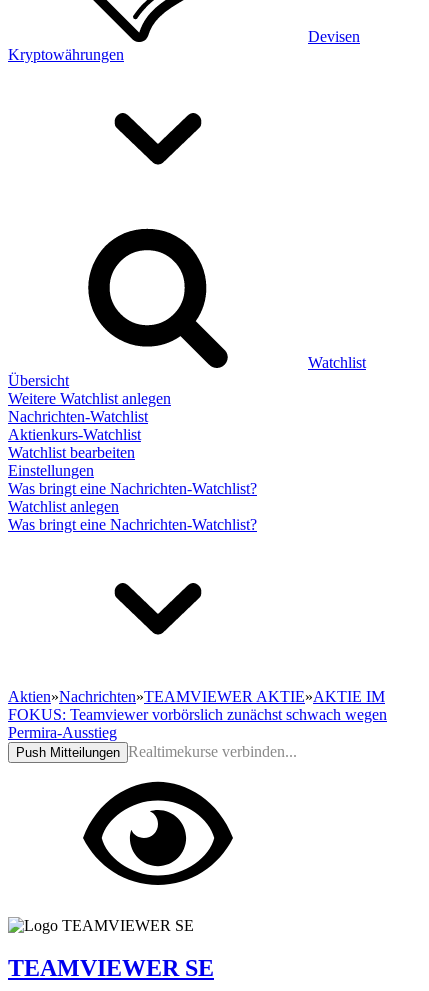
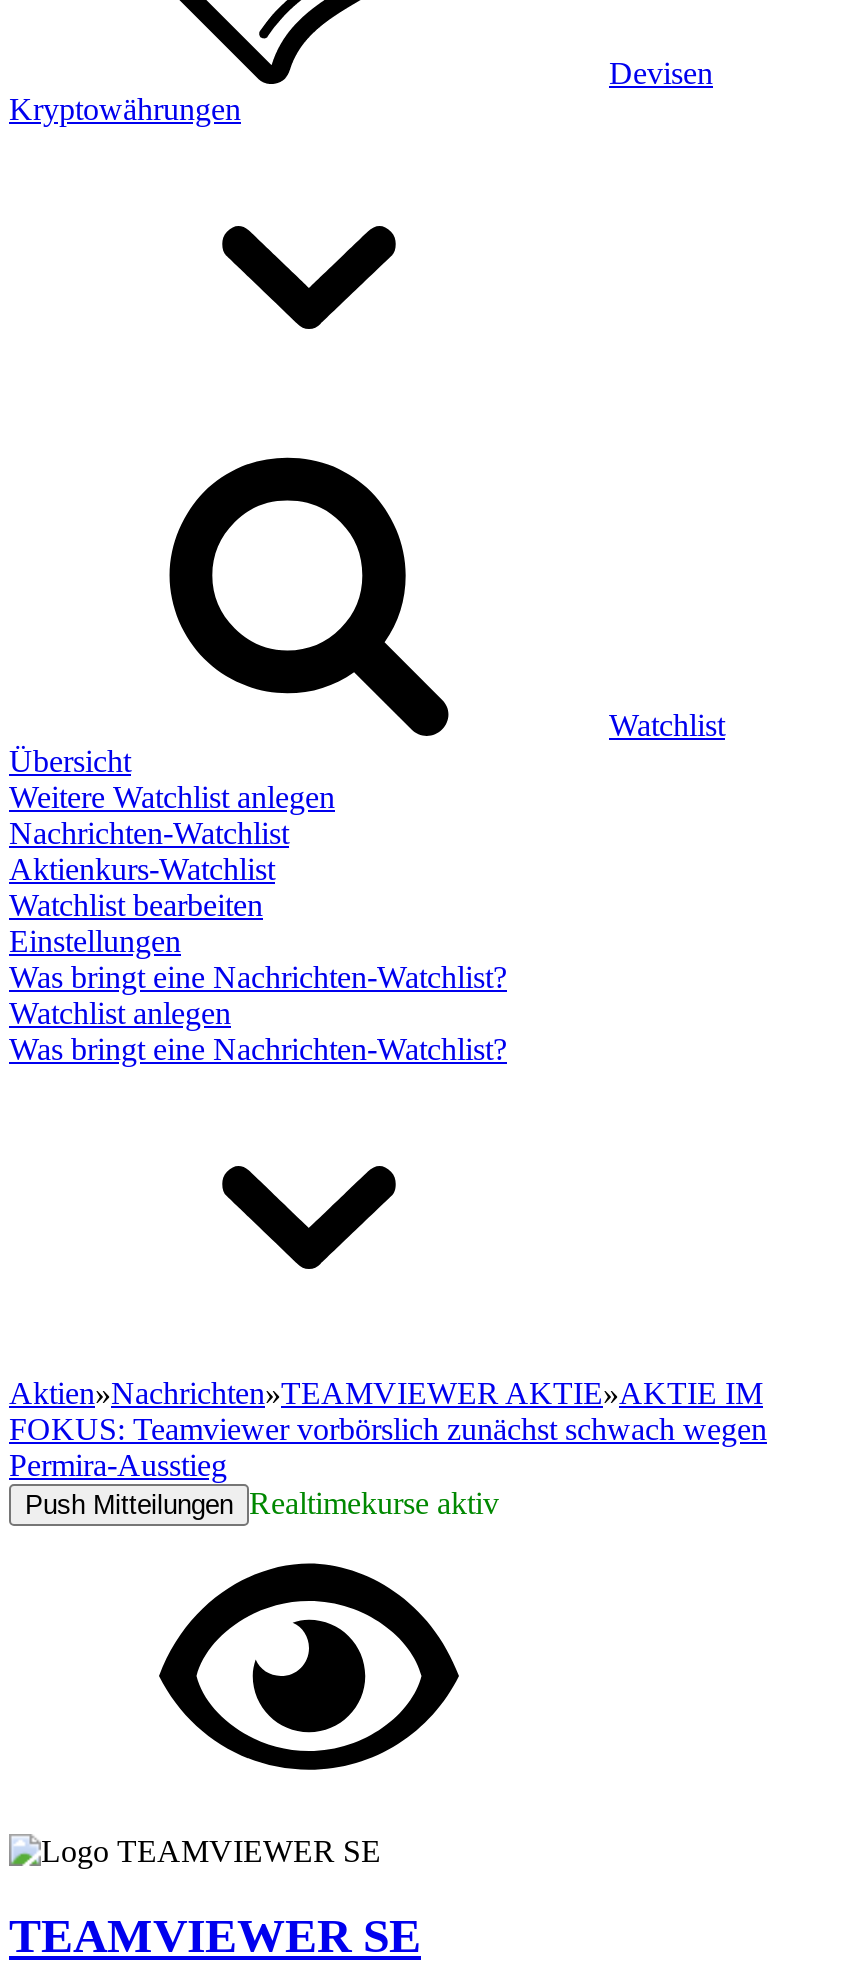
[16,743,297,760] Push Mitteilungen Realtimekurse verbinden... -> [25,1486,499,1520] Push Mitteilungen Realtimekurse aktiv

